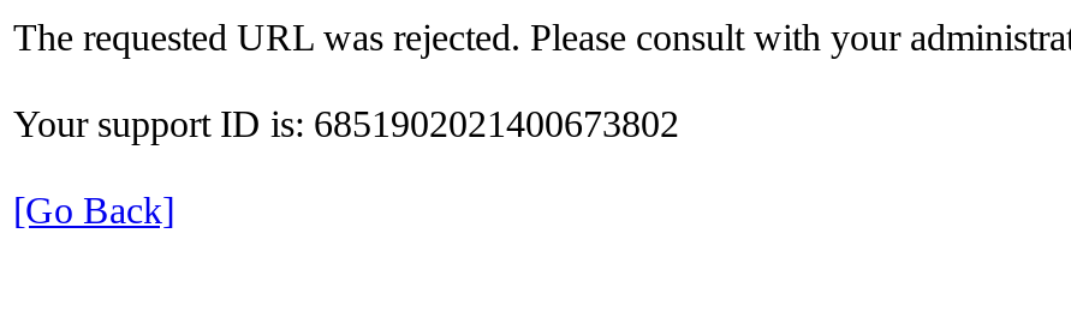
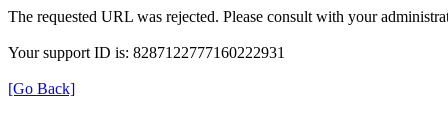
[13,103,679,144] Your support ID is: 6851902021400673802 -> [8,44,285,61] Your support ID is: 8287122777160222931

